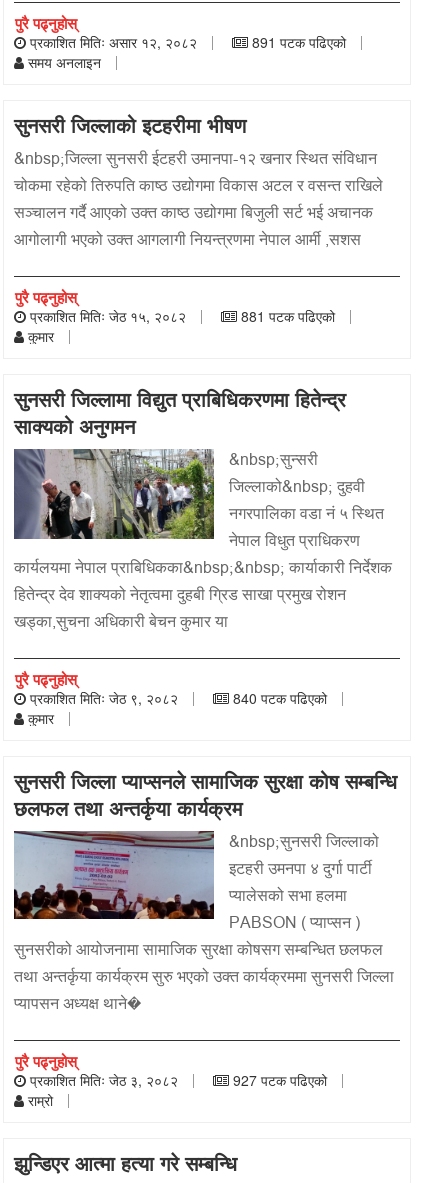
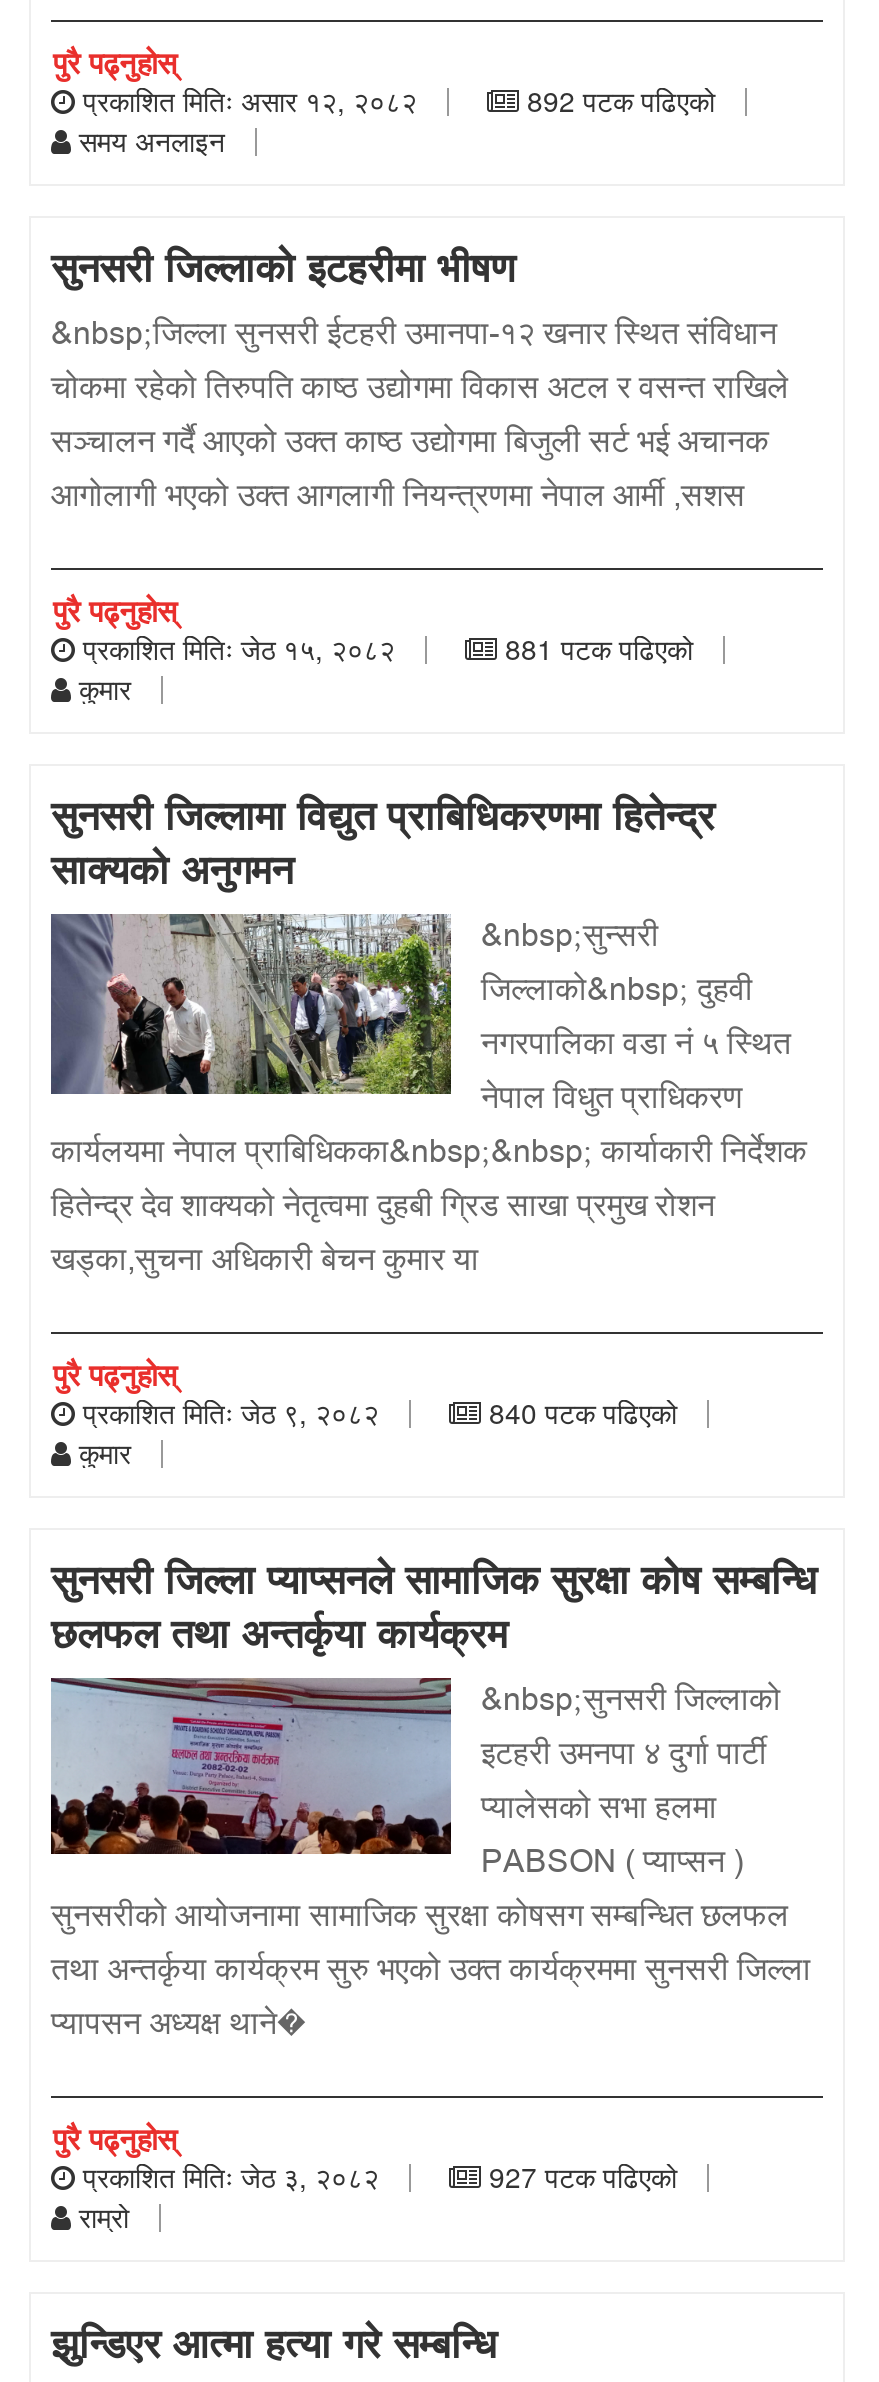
[248,32,346,52] 891 पटक पढिएको -> [519,80,715,120] 892 पटक पढिएको

